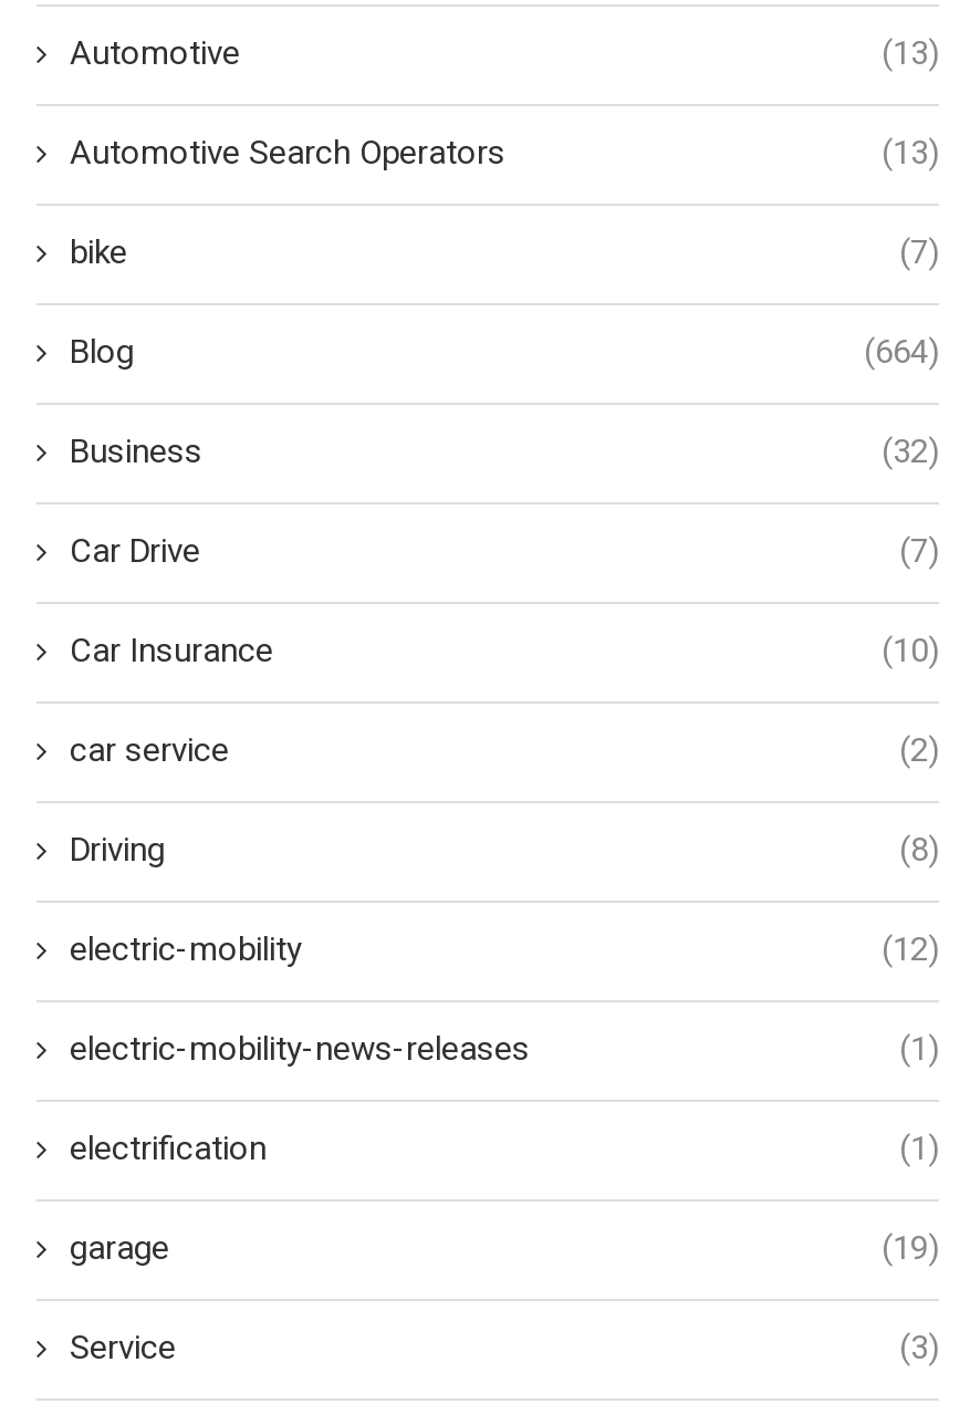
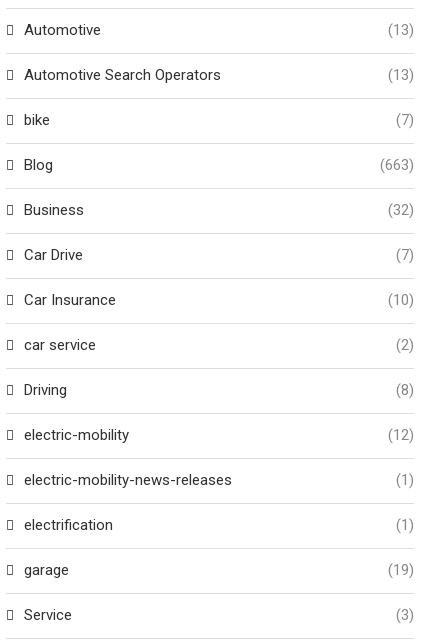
[864,332,939,372] (664) -> [380,156,414,174] (663)

